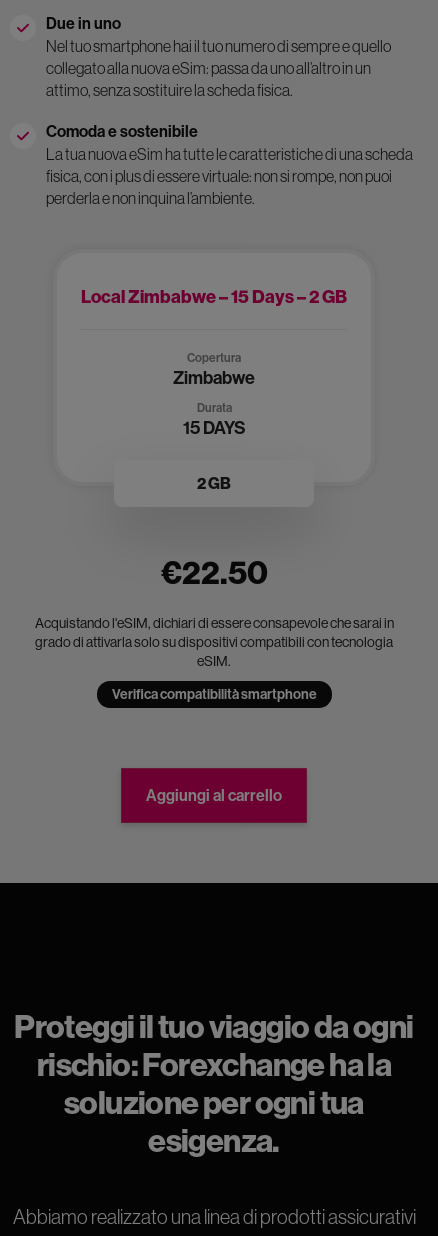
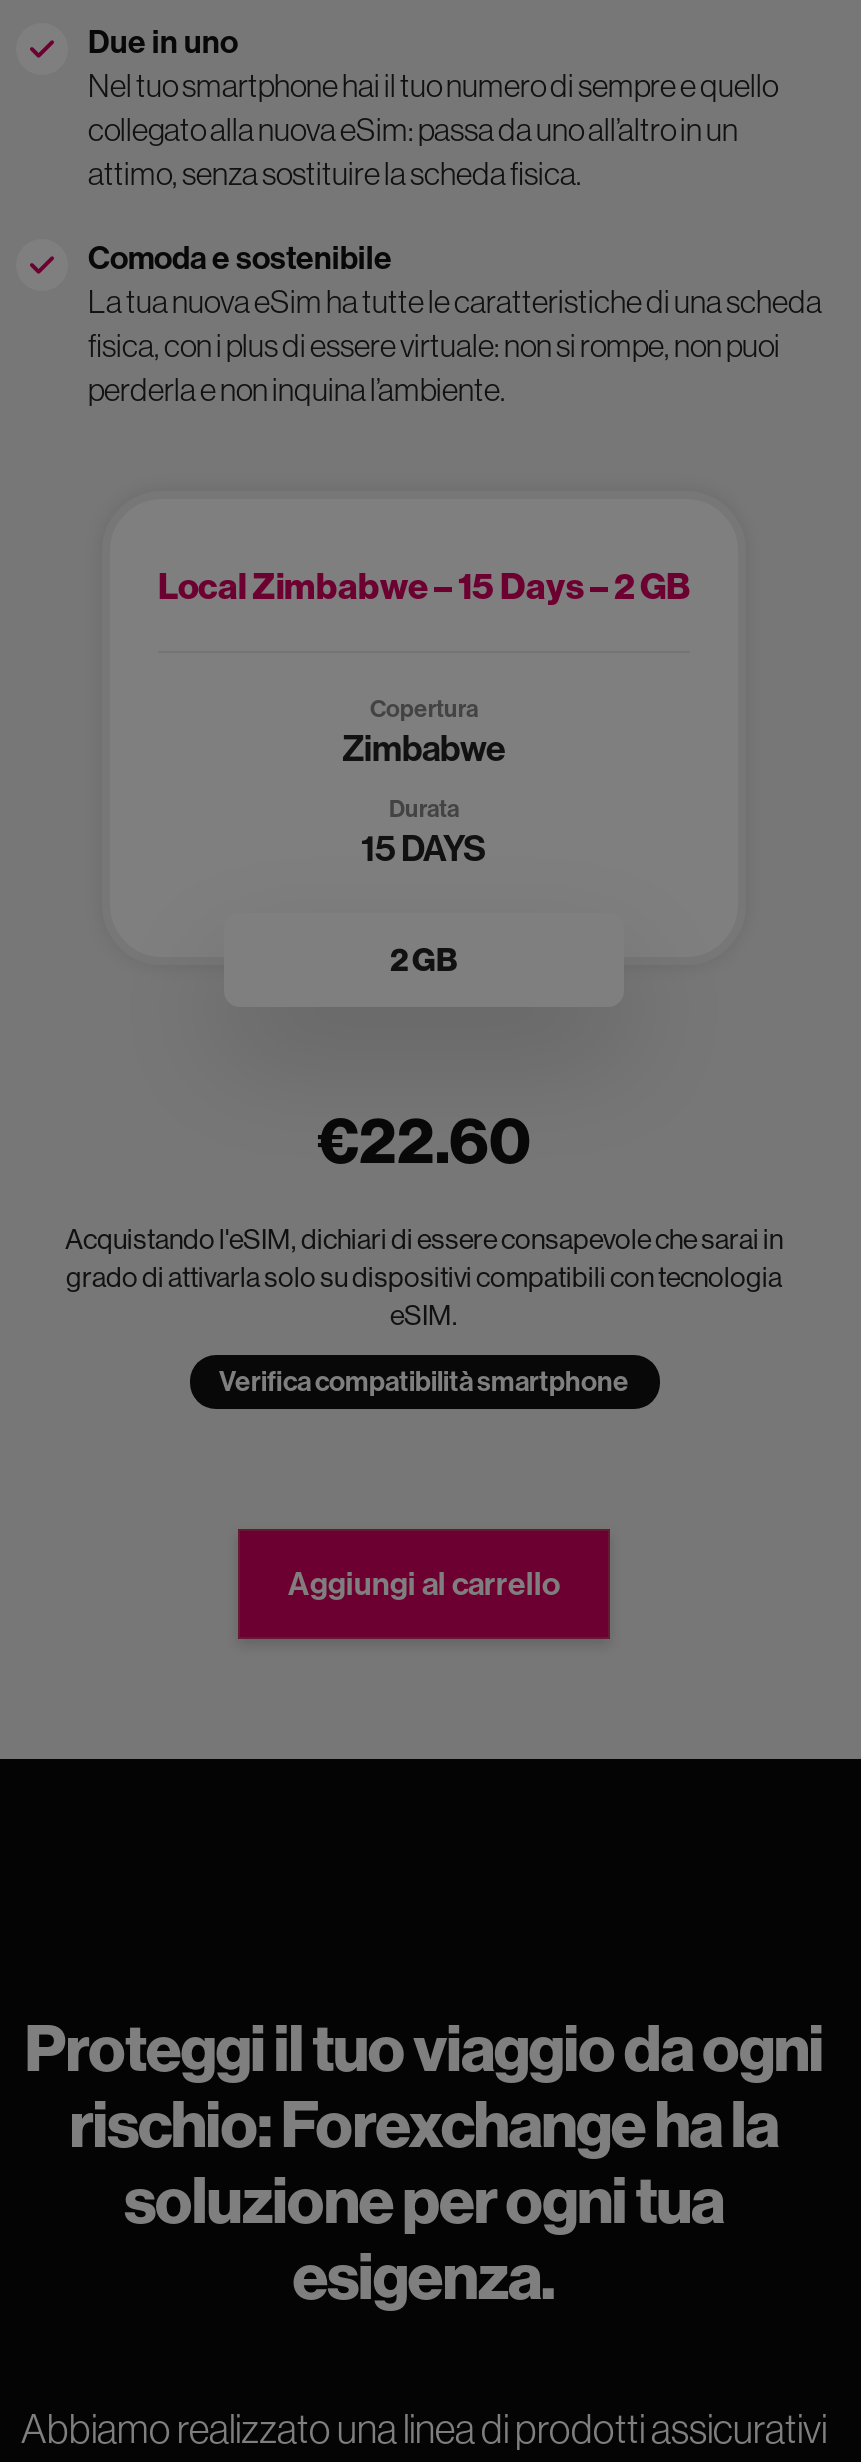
[160,554,267,592] €22.50 -> [317,1099,531,1179] €22.60

